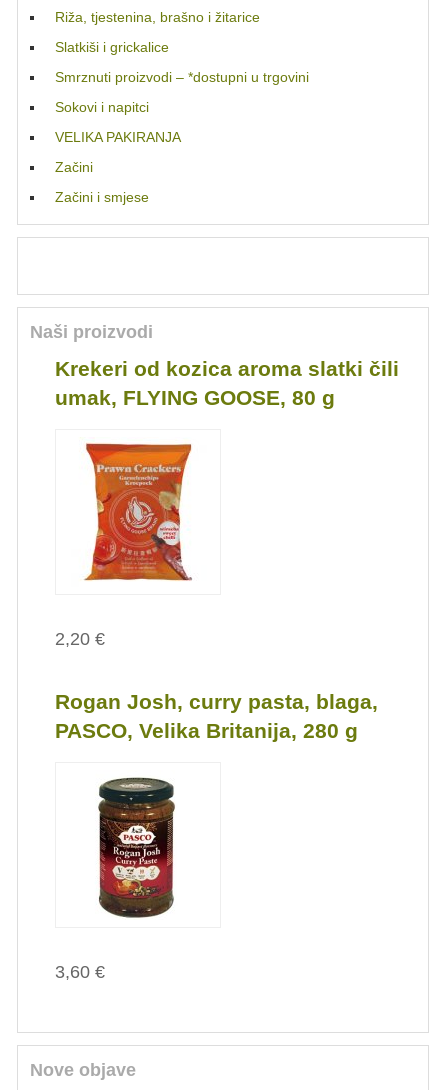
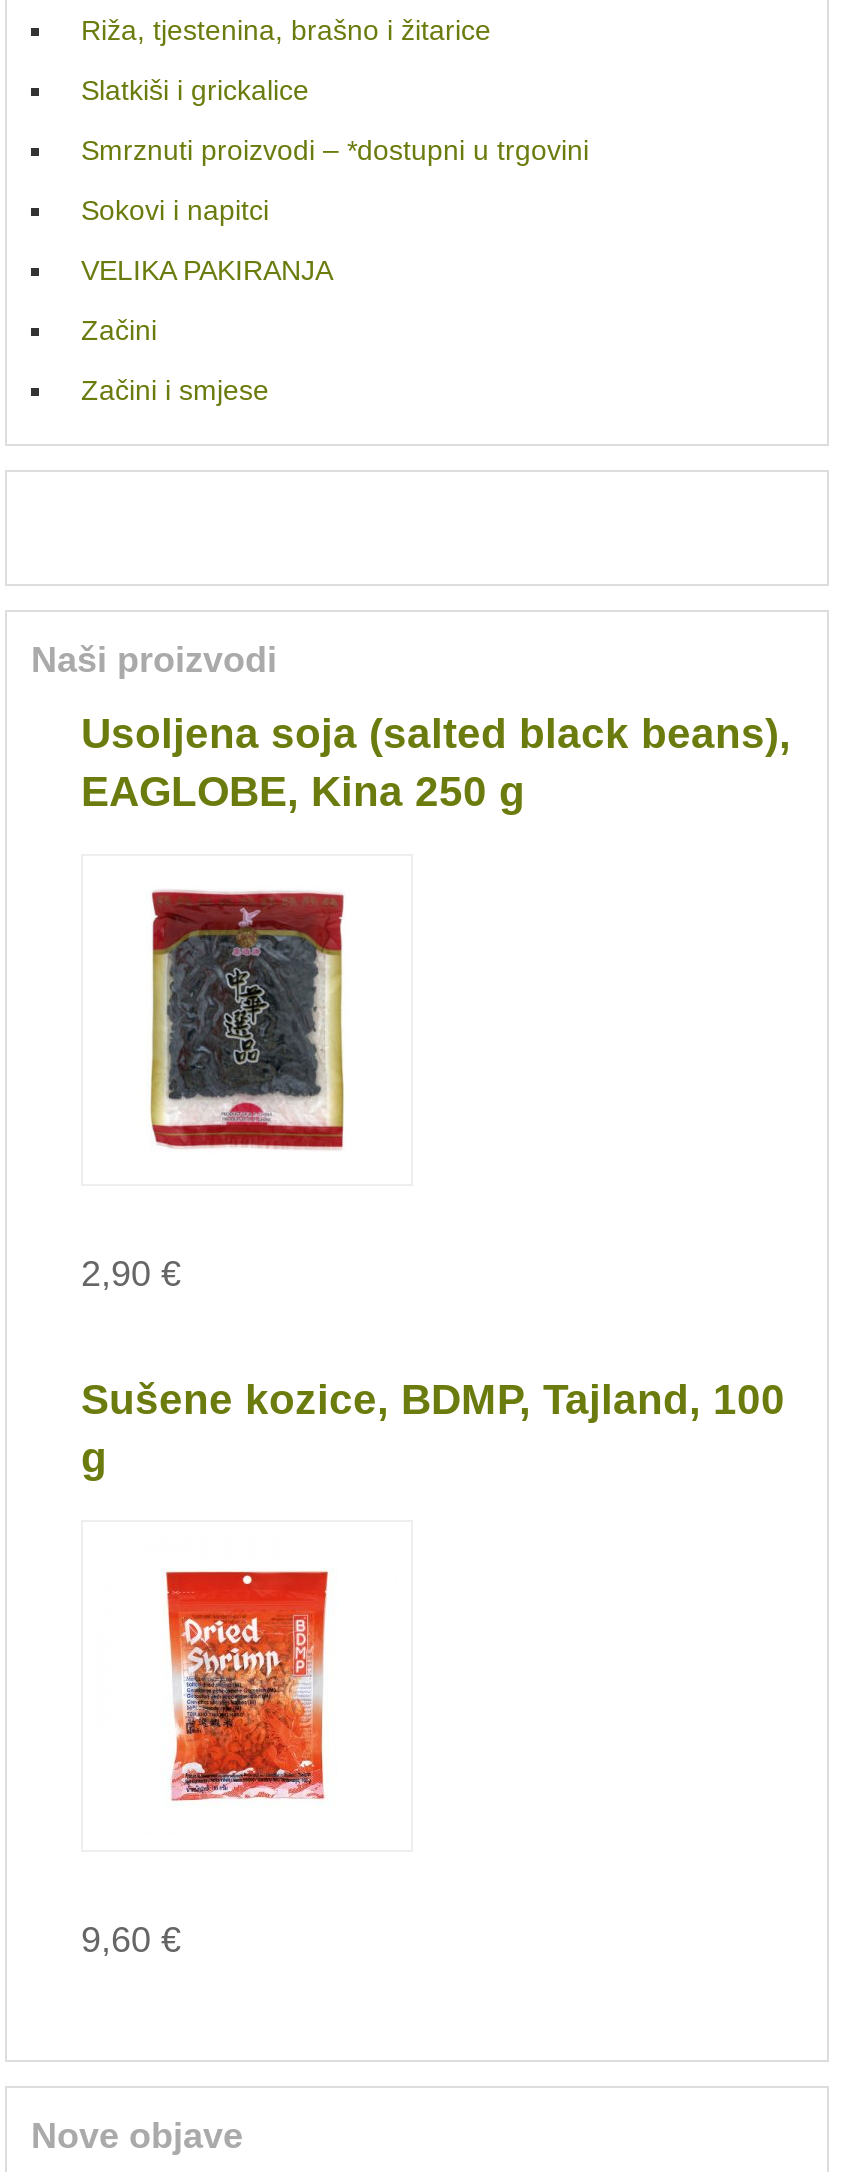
[55,357,399,409] Krekeri od kozica aroma slatki čili | umak, FLYING GOOSE, 80 g -> [81,710,791,814] Usoljena soja (salted black beans), | EAGLOBE, Kina 250 g
[84,442,193,582] [image] -> [141,882,353,1158] [image]
[55,629,105,649] 2,20 € -> [81,1254,181,1294] 2,90 €
[55,690,378,742] Rogan Josh, curry pasta, blaga, | PASCO, Velika Britanija, 280 g -> [81,1376,785,1480] Sušene kozice, BDMP, Tajland, 100 | g
[98,776,178,919] [image] -> [165,1550,331,1832] [image]
[55,962,105,982] 3,60 € -> [81,1919,181,1959] 9,60 €

